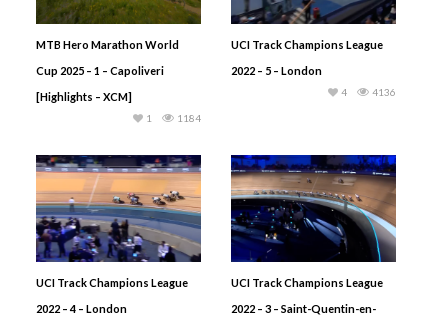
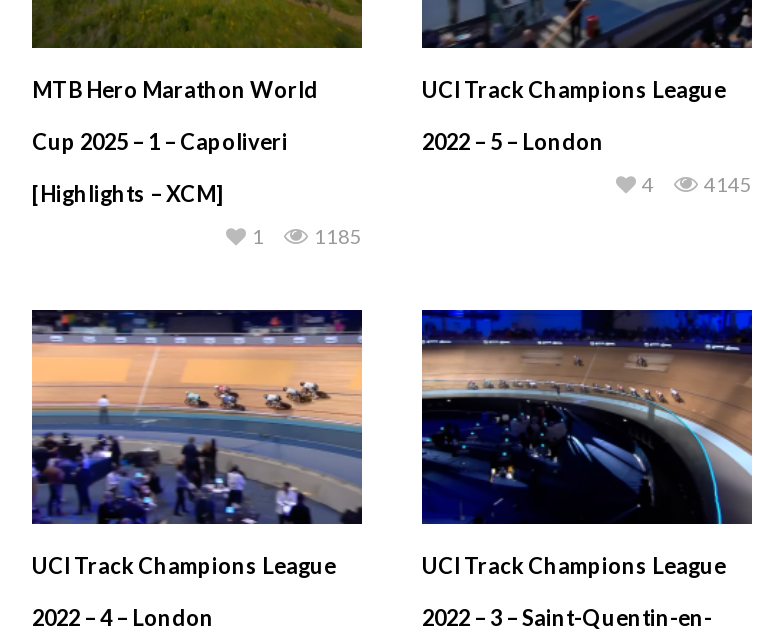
[372,86,396,98] 4136 -> [704,171,752,195] 4145
[177,112,201,124] 1184 -> [314,223,362,247] 1185

